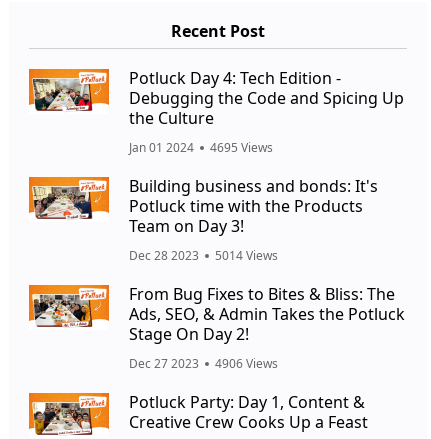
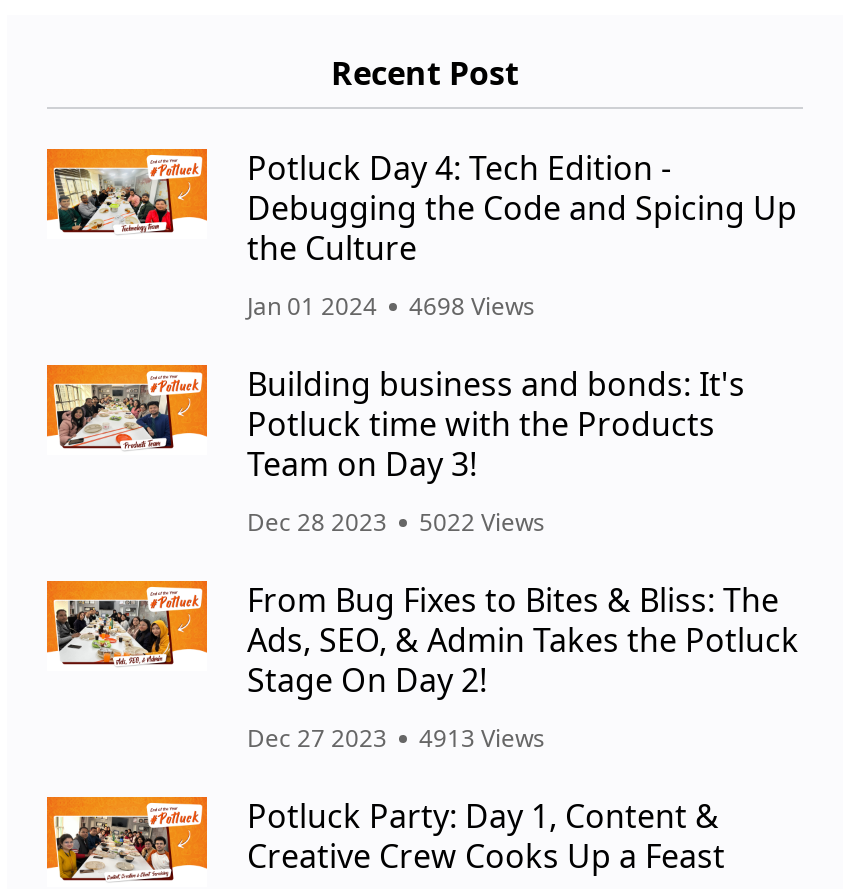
[129,139,273,156] Jan 01 2024 4695 Views -> [247,289,535,323] Jan 01 2024 4698 Views
[129,247,278,264] Dec 28 2023 5014 Views -> [247,505,545,539] Dec 28 2023 5022 Views
[129,355,278,372] Dec 27 2023 4906 Views -> [247,721,545,755] Dec 27 2023 4913 Views

